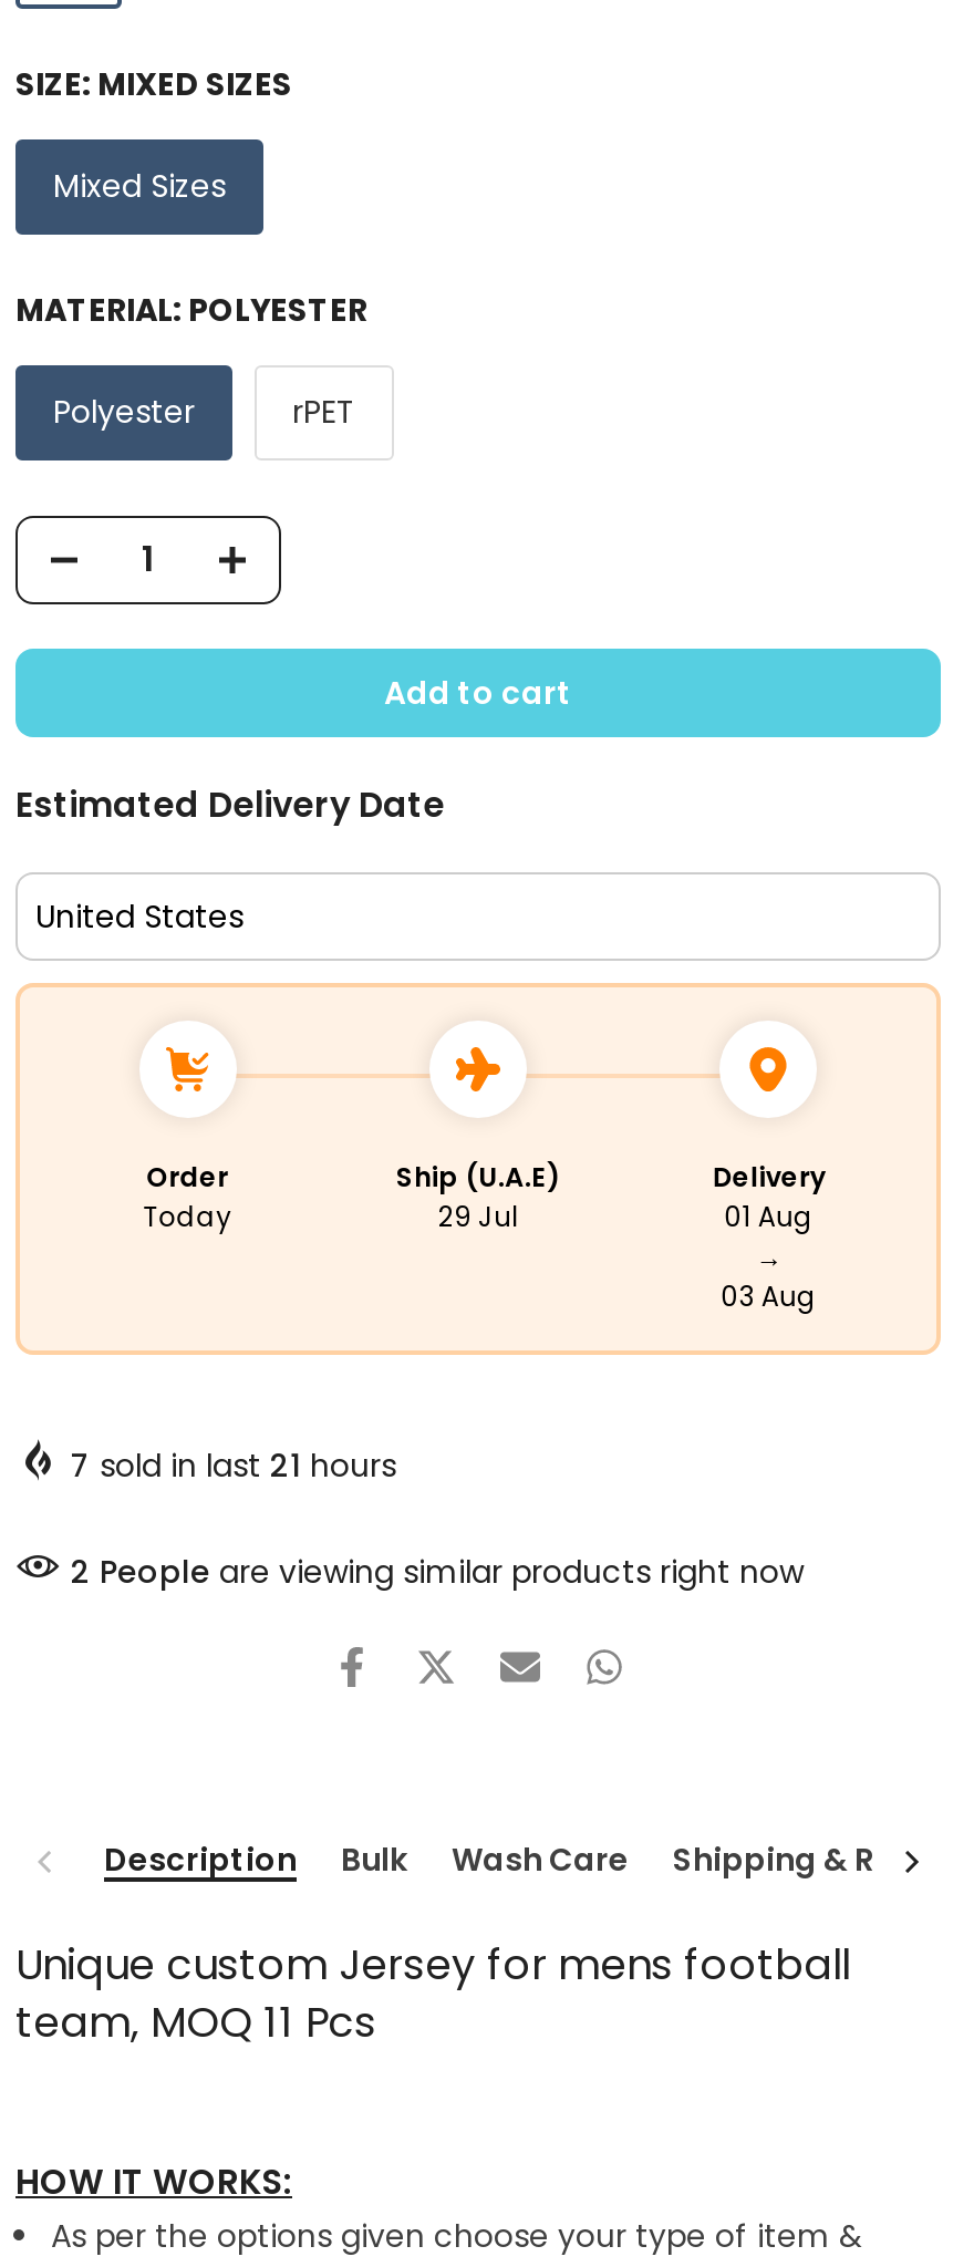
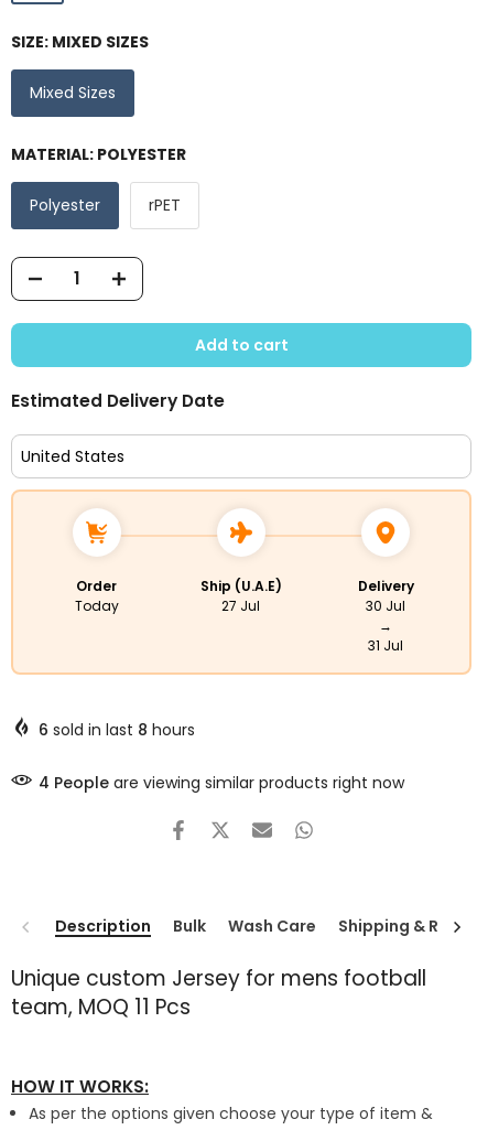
[438,1197,518,1235] 29 Jul -> [222,596,261,615] 27 Jul
[725,1197,813,1235] 01 Aug -> [366,596,406,615] 30 Jul
[721,1277,816,1315] 03 Aug -> [368,636,404,655] 31 Jul
[71,1443,396,1487] 7 sold in last 21 hours -> [39,719,195,741] 6 sold in last 8 hours
[71,1549,804,1594] 2 People are viewing similar products right now -> [39,771,404,794] 4 People are viewing similar products right now

